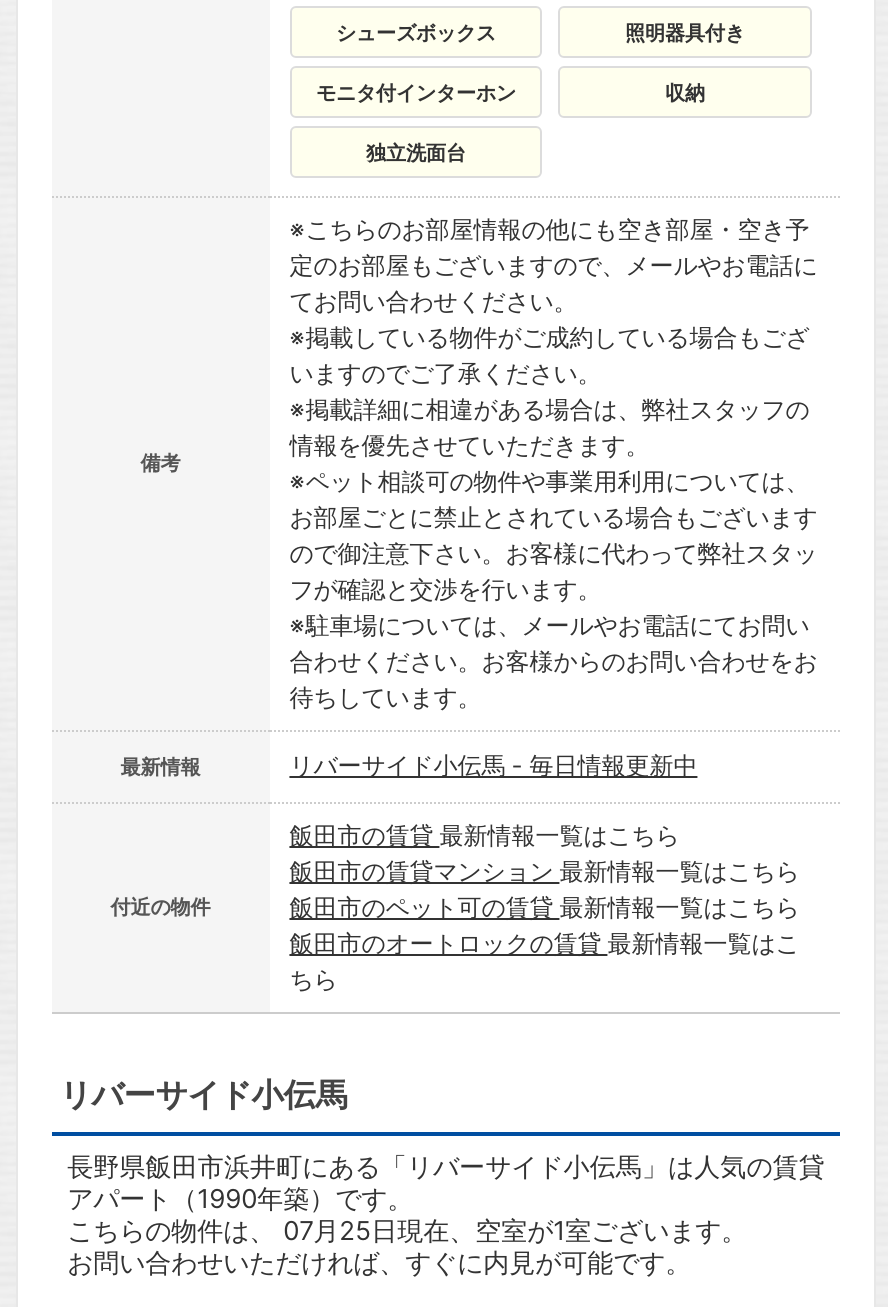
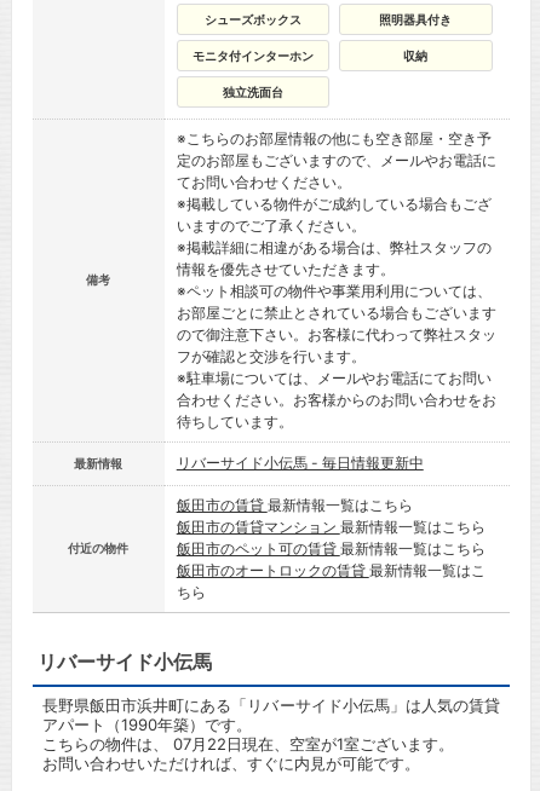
[67,1214,747,1246] こちらの物件は、 07月25日現在、空室が1室ございます。 -> [42,734,454,754] こちらの物件は、 07月22日現在、空室が1室ございます。

